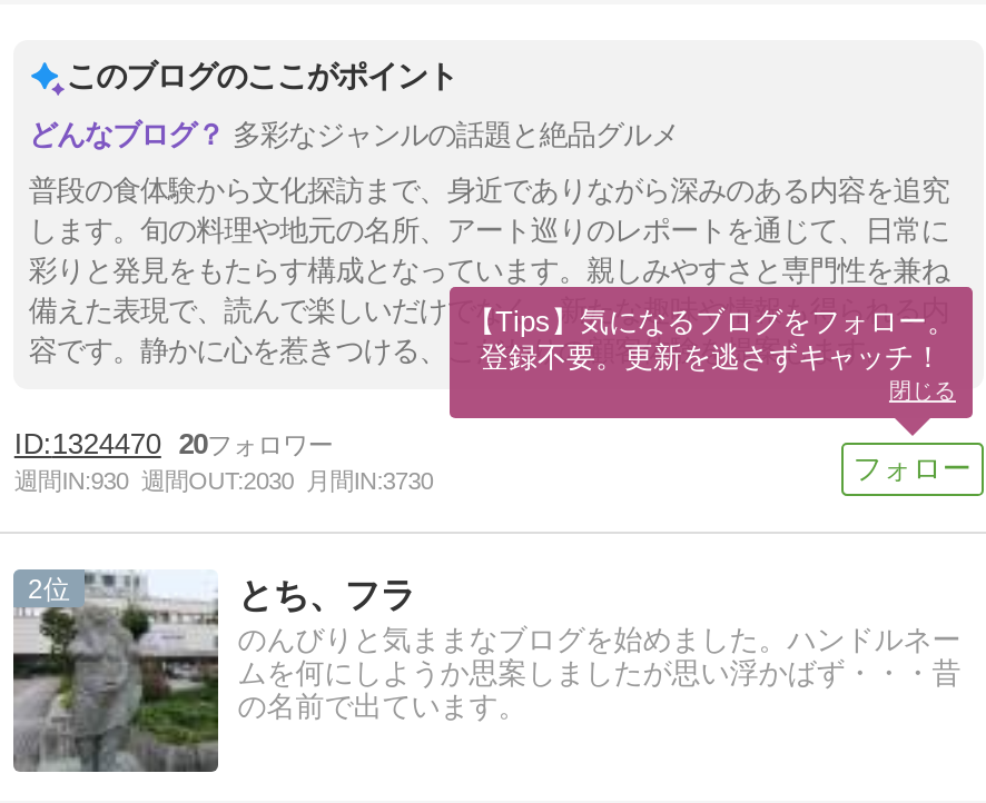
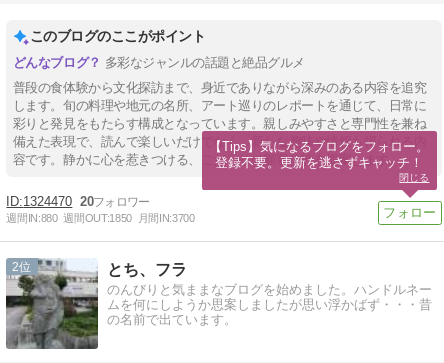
[14,468,433,494] 週間IN:930 週間OUT:2030 月間IN:3730 -> [6,212,194,224] 週間IN:880 週間OUT:1850 月間IN:3700

